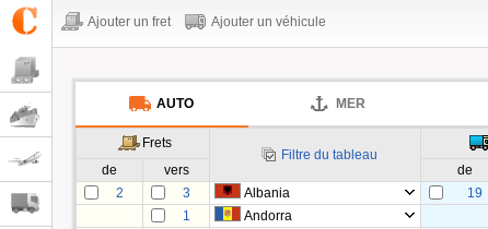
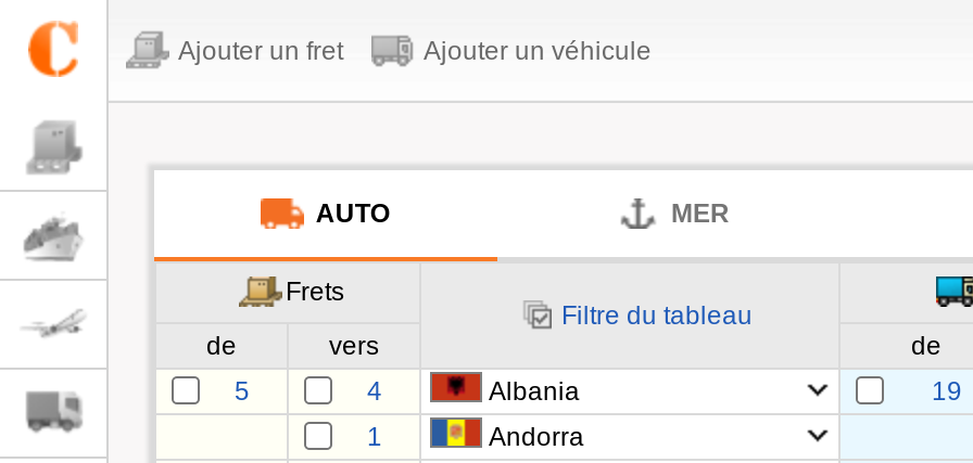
[116,185,124,201] 2 -> [235,376,250,407] 5
[183,185,190,201] 3 -> [367,376,382,407] 4

